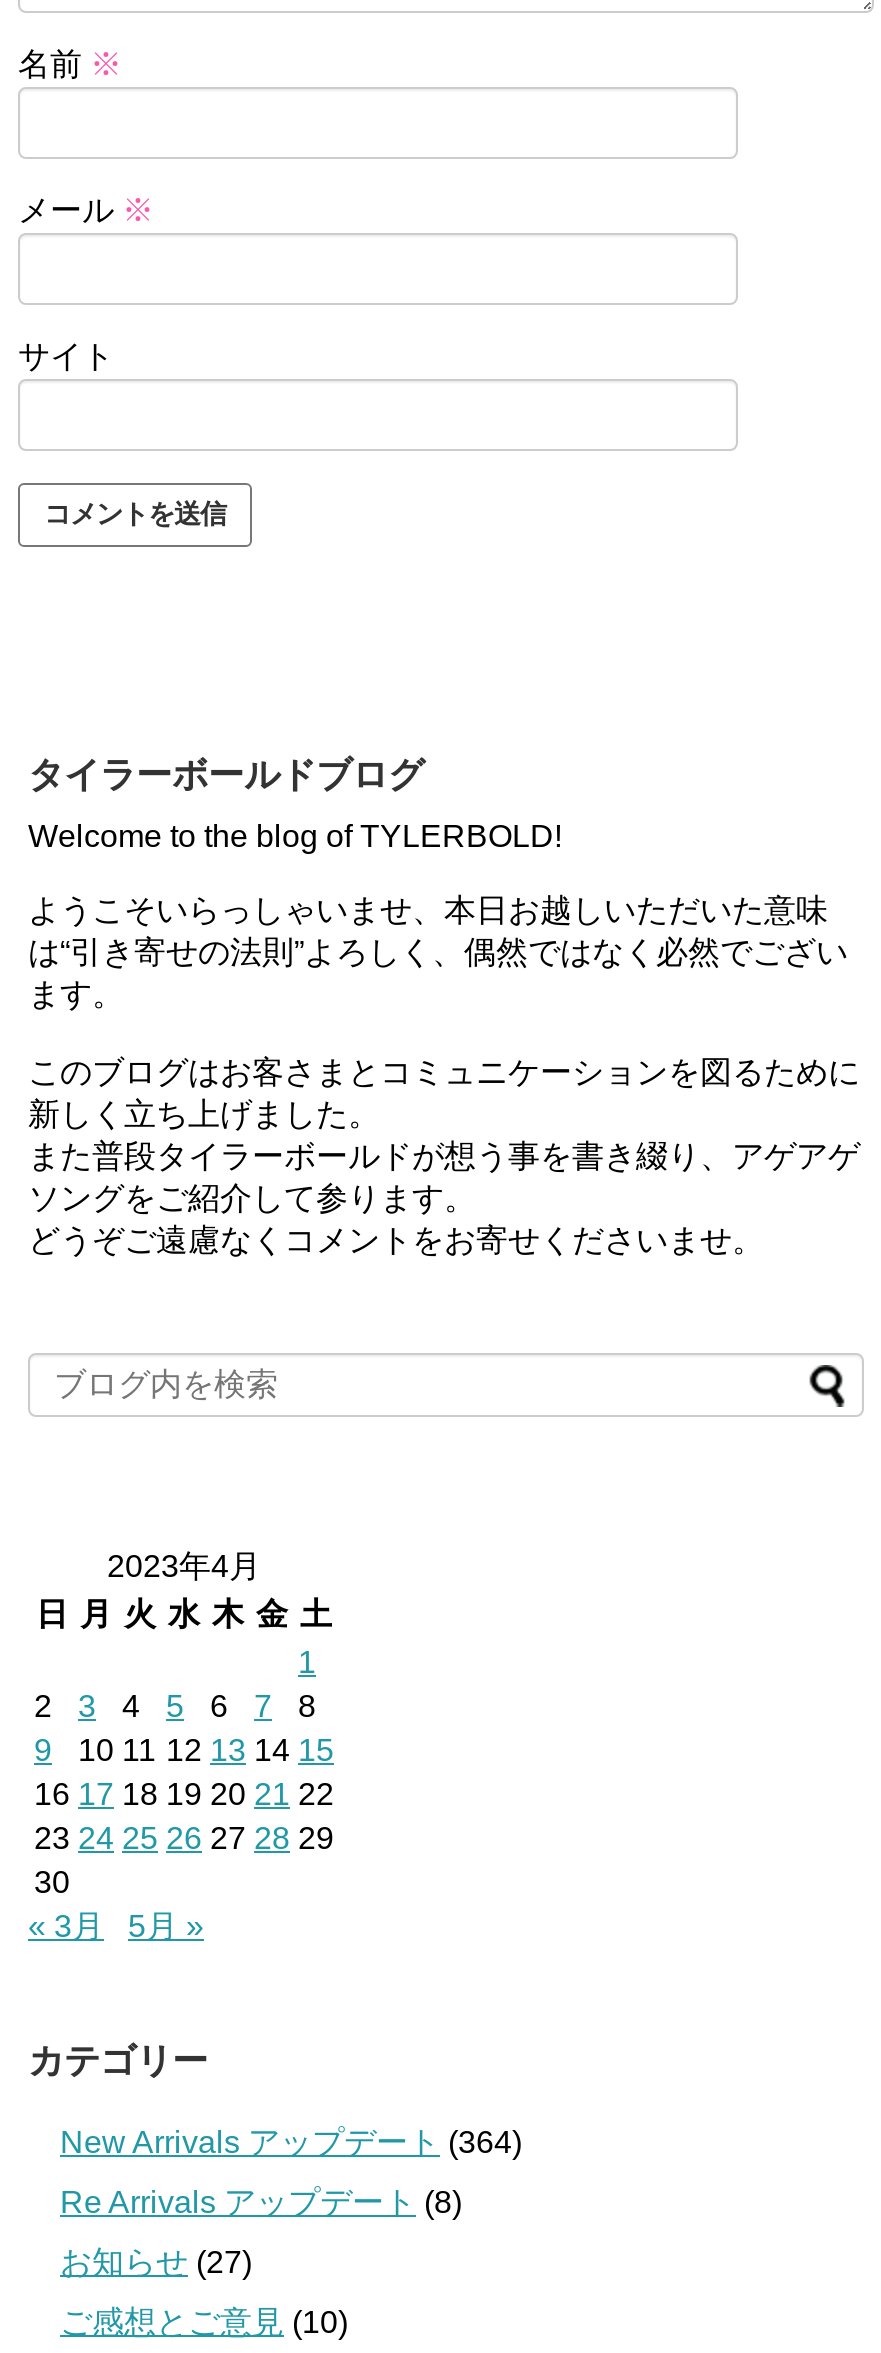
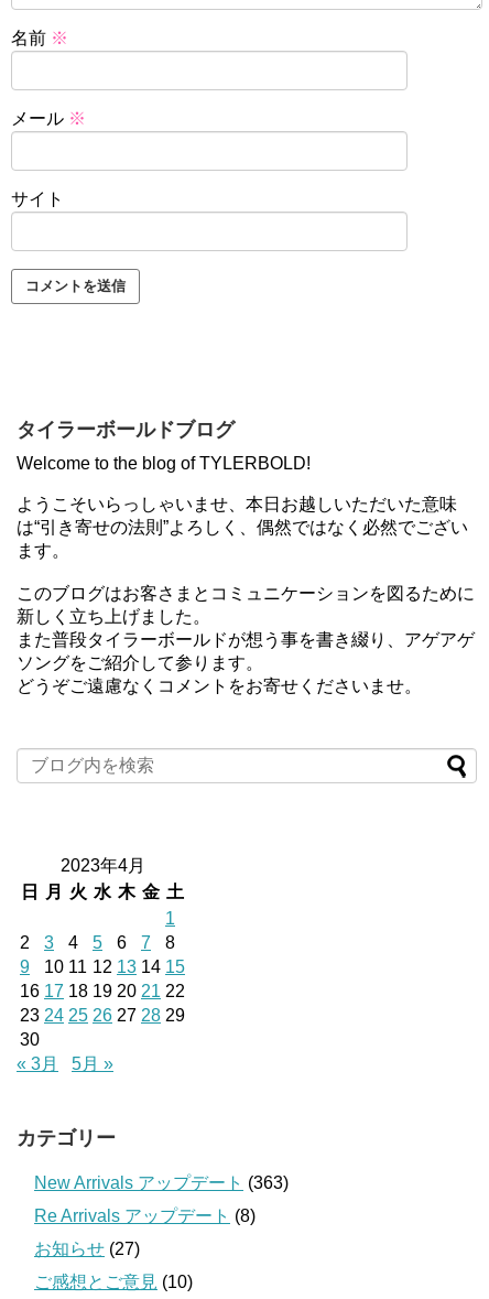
[60,2125,522,2159] New Arrivals アップデート(364) -> [34,1173,289,1192] New Arrivals アップデート(363)

